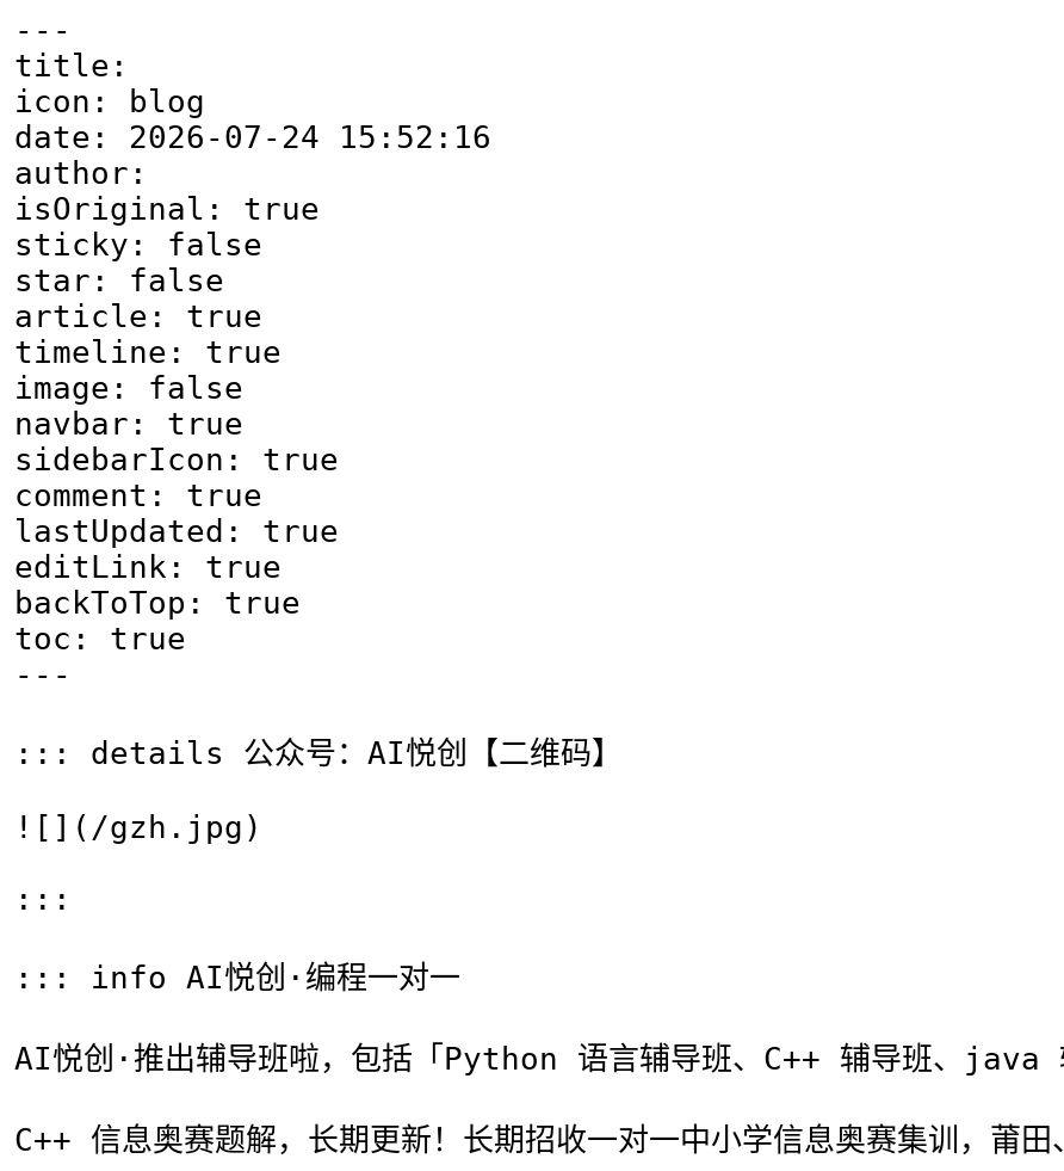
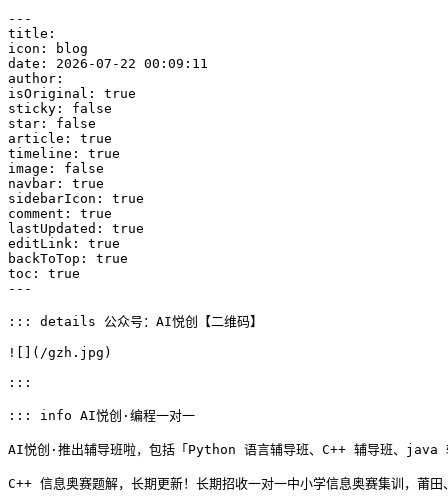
[14,119,491,155] date: 2026-07-24 15:52:16 -> [8,56,208,71] date: 2026-07-22 00:09:11

